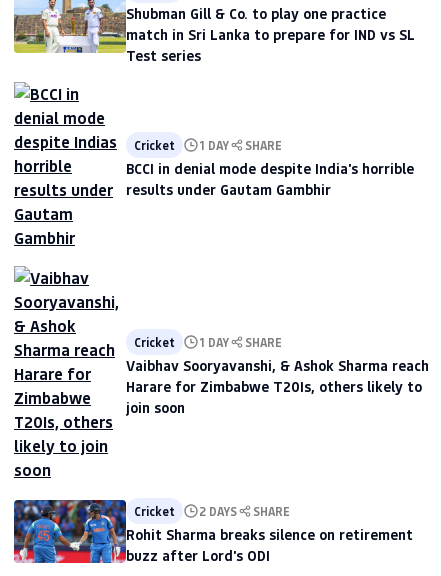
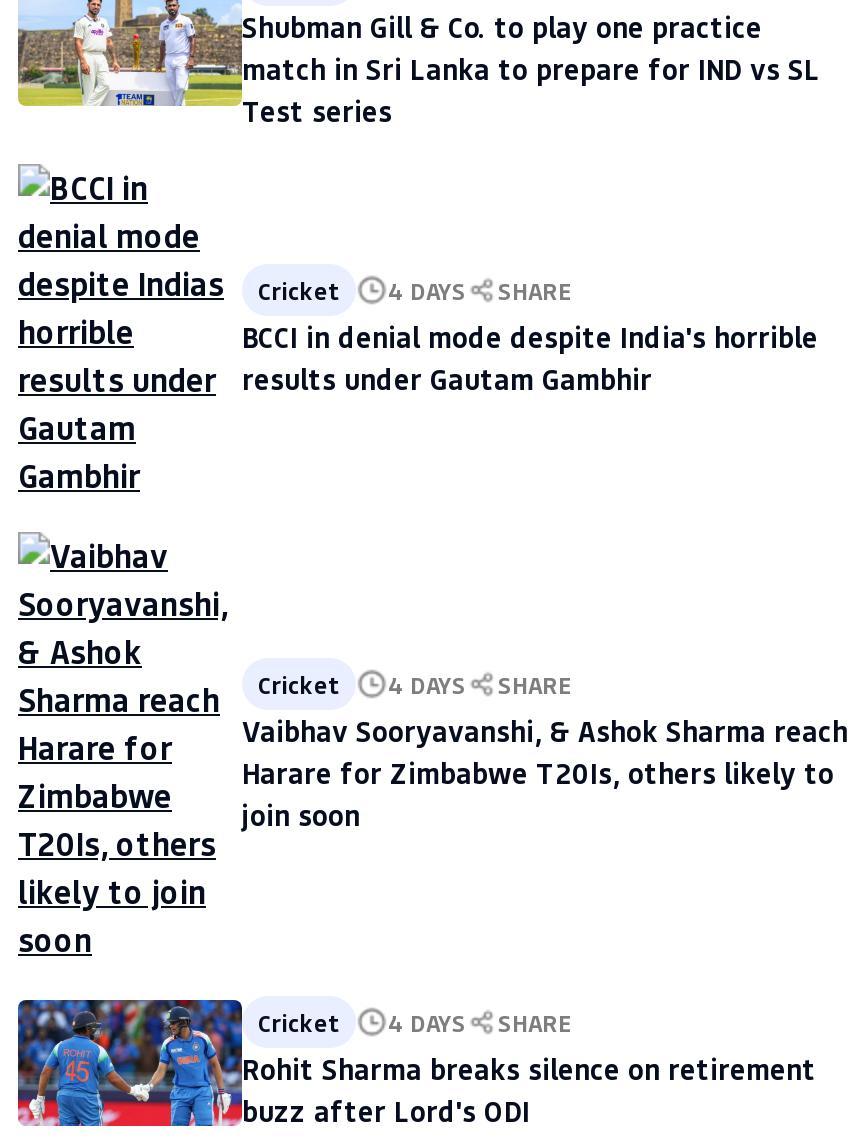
[134,137,282,153] Cricket 1 DAY SHARE -> [258,274,572,306] Cricket 4 DAYS SHARE
[134,334,282,350] Cricket 1 DAY SHARE -> [258,669,572,701] Cricket 4 DAYS SHARE
[134,503,290,519] Cricket 2 DAYS SHARE -> [258,1006,572,1038] Cricket 4 DAYS SHARE

